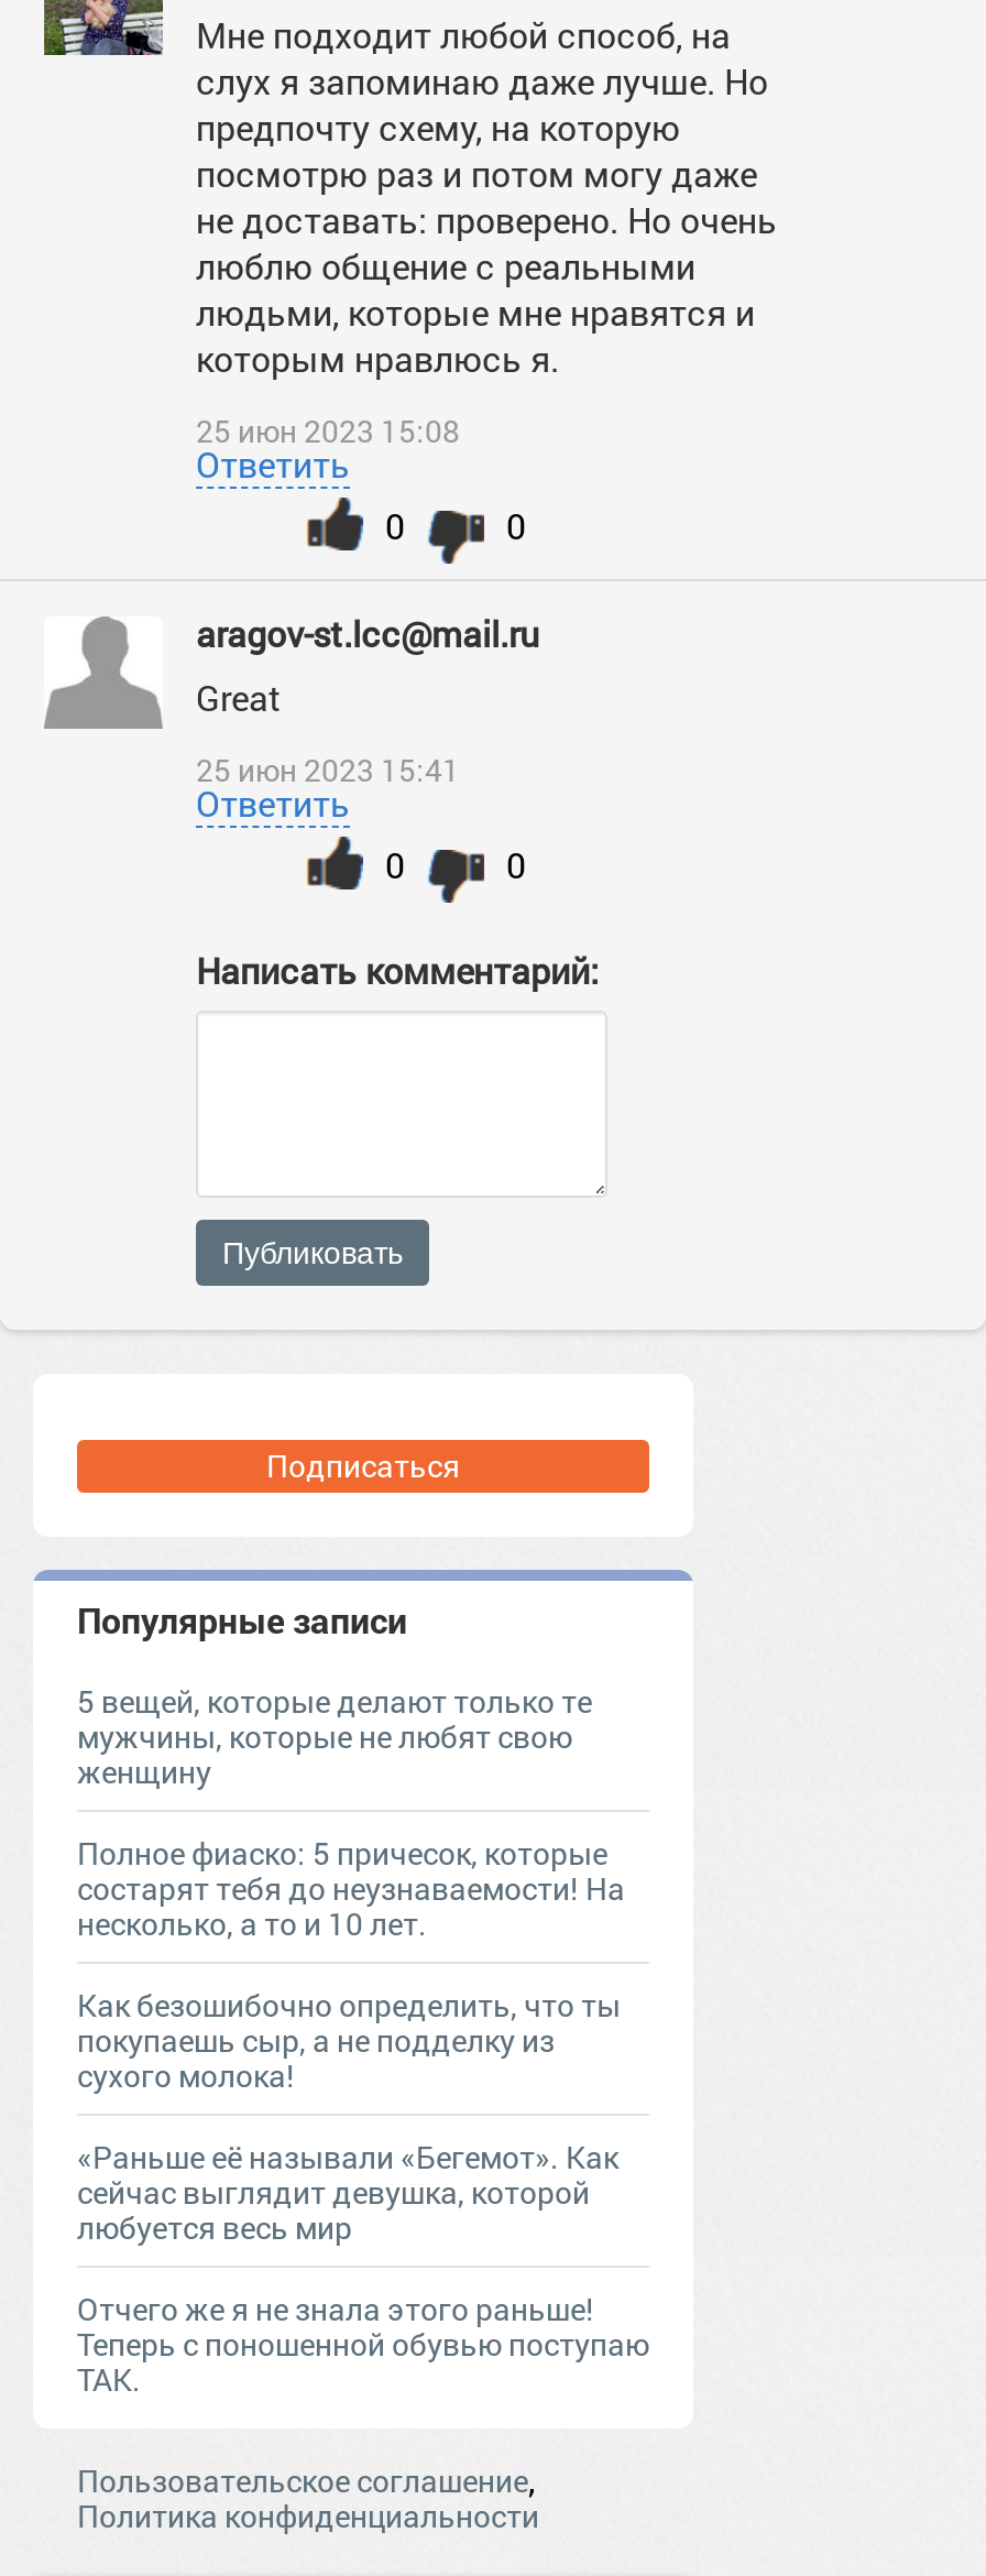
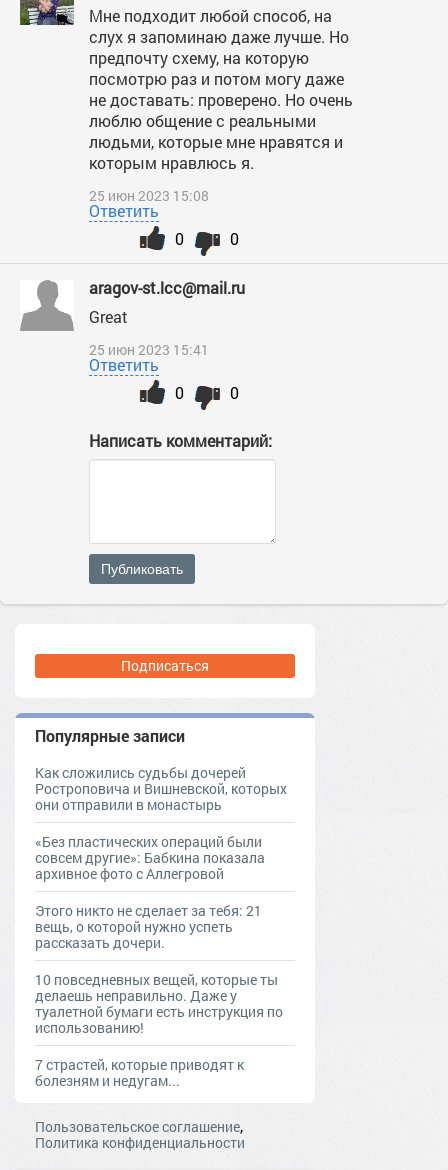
[77,1680,592,1792] 5 вещей, которые делают только те | мужчины, которые не любят свою | женщину -> [35,763,287,814] Как сложились судьбы дочерей | Ростроповича и Вишневской, которых | они отправили в монастырь
[77,1832,625,1944] Полное фиаско: 5 причесок, которые | состарят тебя до неузнаваемости! На | несколько, а то и 10 лет. -> [35,832,265,883] «Без пластических операций были | совсем другие»: Бабкина показала | архивное фото с Аллегровой
[77,1984,621,2096] Как безошибочно определить, что ты | покупаешь сыр, а не подделку из | сухого молока! -> [35,901,262,952] Этого никто не сделает за тебя: 21 | вещь, о которой нужно успеть | рассказать дочери.
[77,2136,618,2248] «Раньше её называли «Бегемот». Как | сейчас выглядит девушка, которой | любуется весь мир -> [35,970,283,1037] 10 повседневных вещей, которые ты | делаешь неправильно. Даже у | туалетной бумаги есть инструкция по | использованию!
[77,2288,649,2400] Отчего же я не знала этого раньше! | Теперь с поношенной обувью поступаю | ТАК. -> [35,1055,244,1090] 7 страстей, которые приводят к | болезням и недугам...

